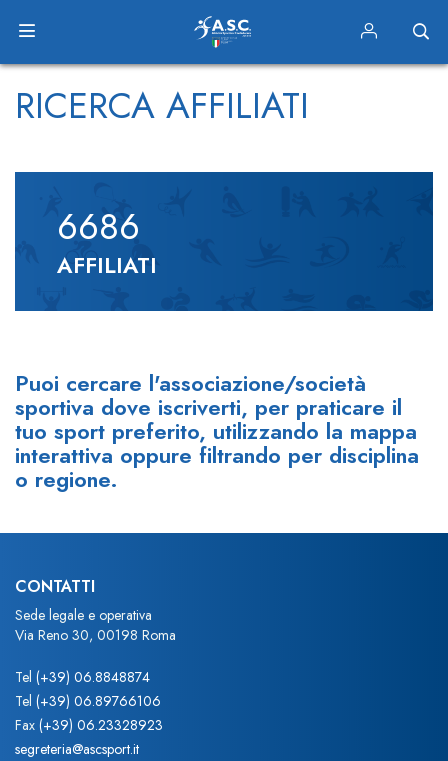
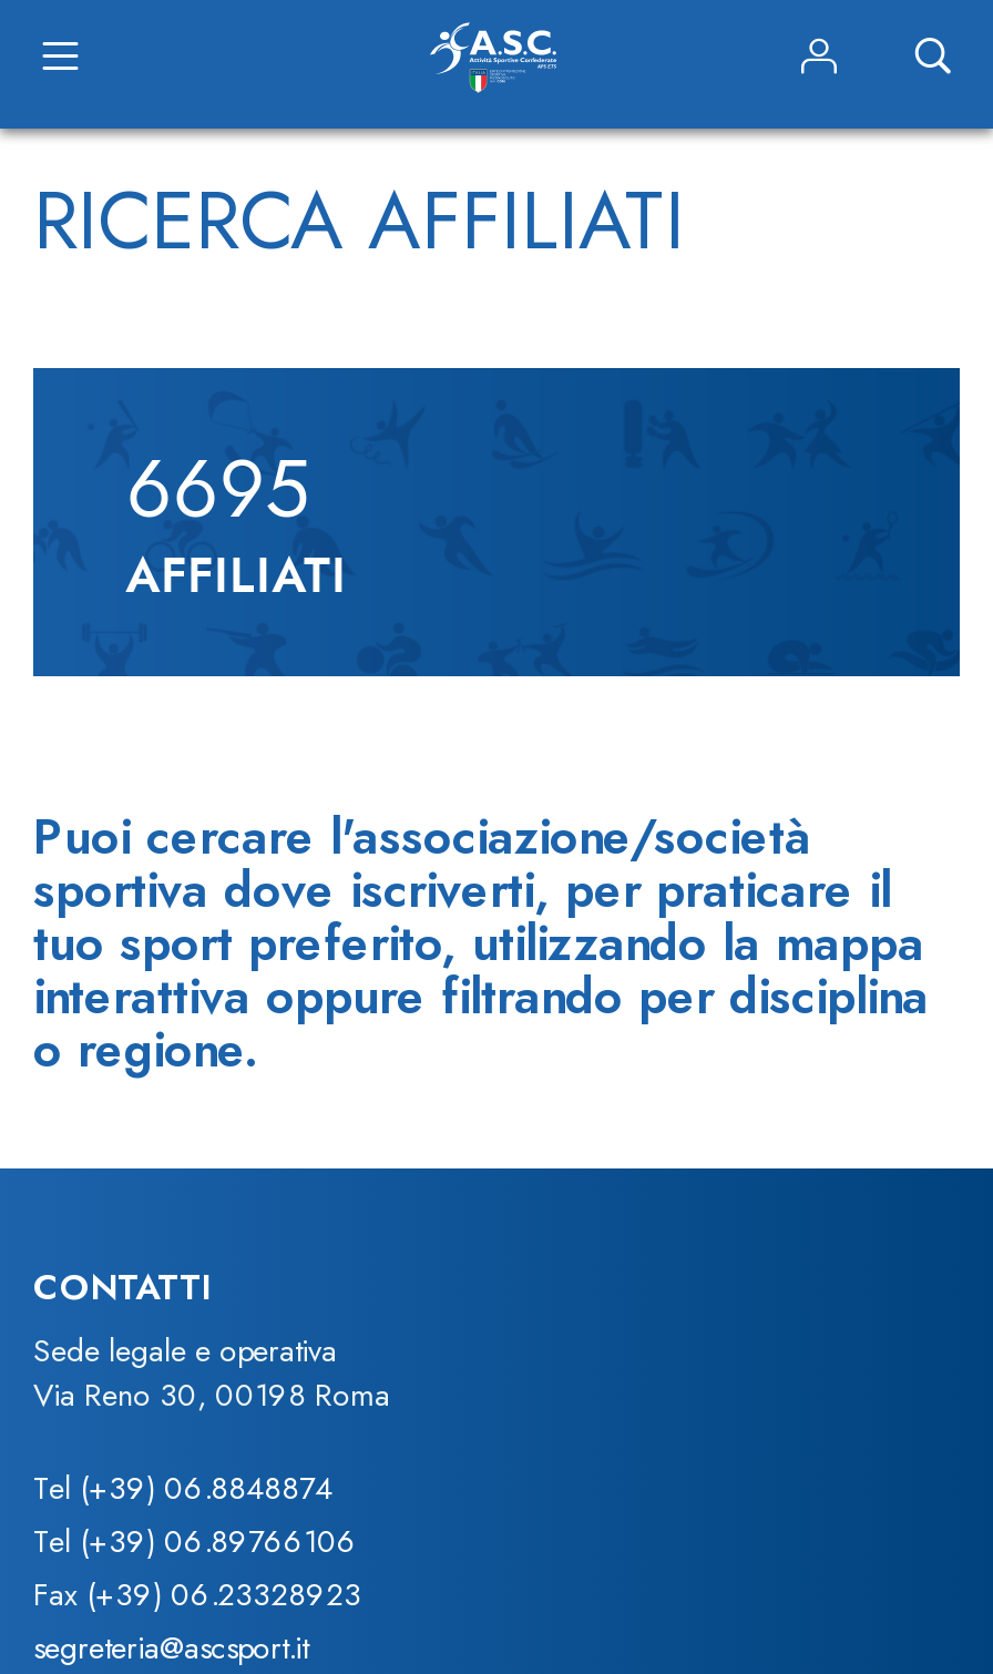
[57,200,140,253] 6686 -> [126,431,310,549] 6695

